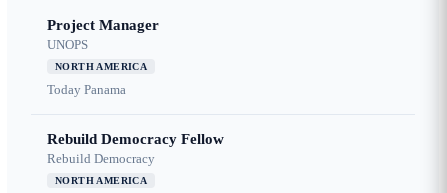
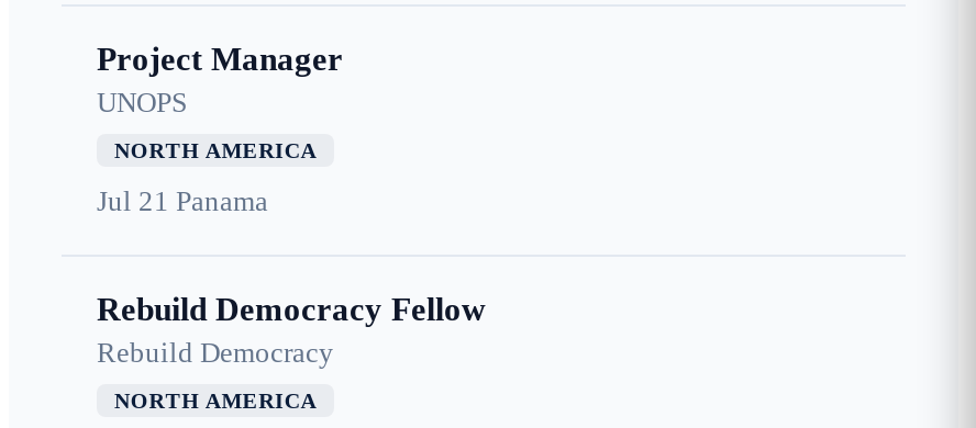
[47,82,126,97] Today Panama -> [97,185,268,218] Jul 21 Panama

